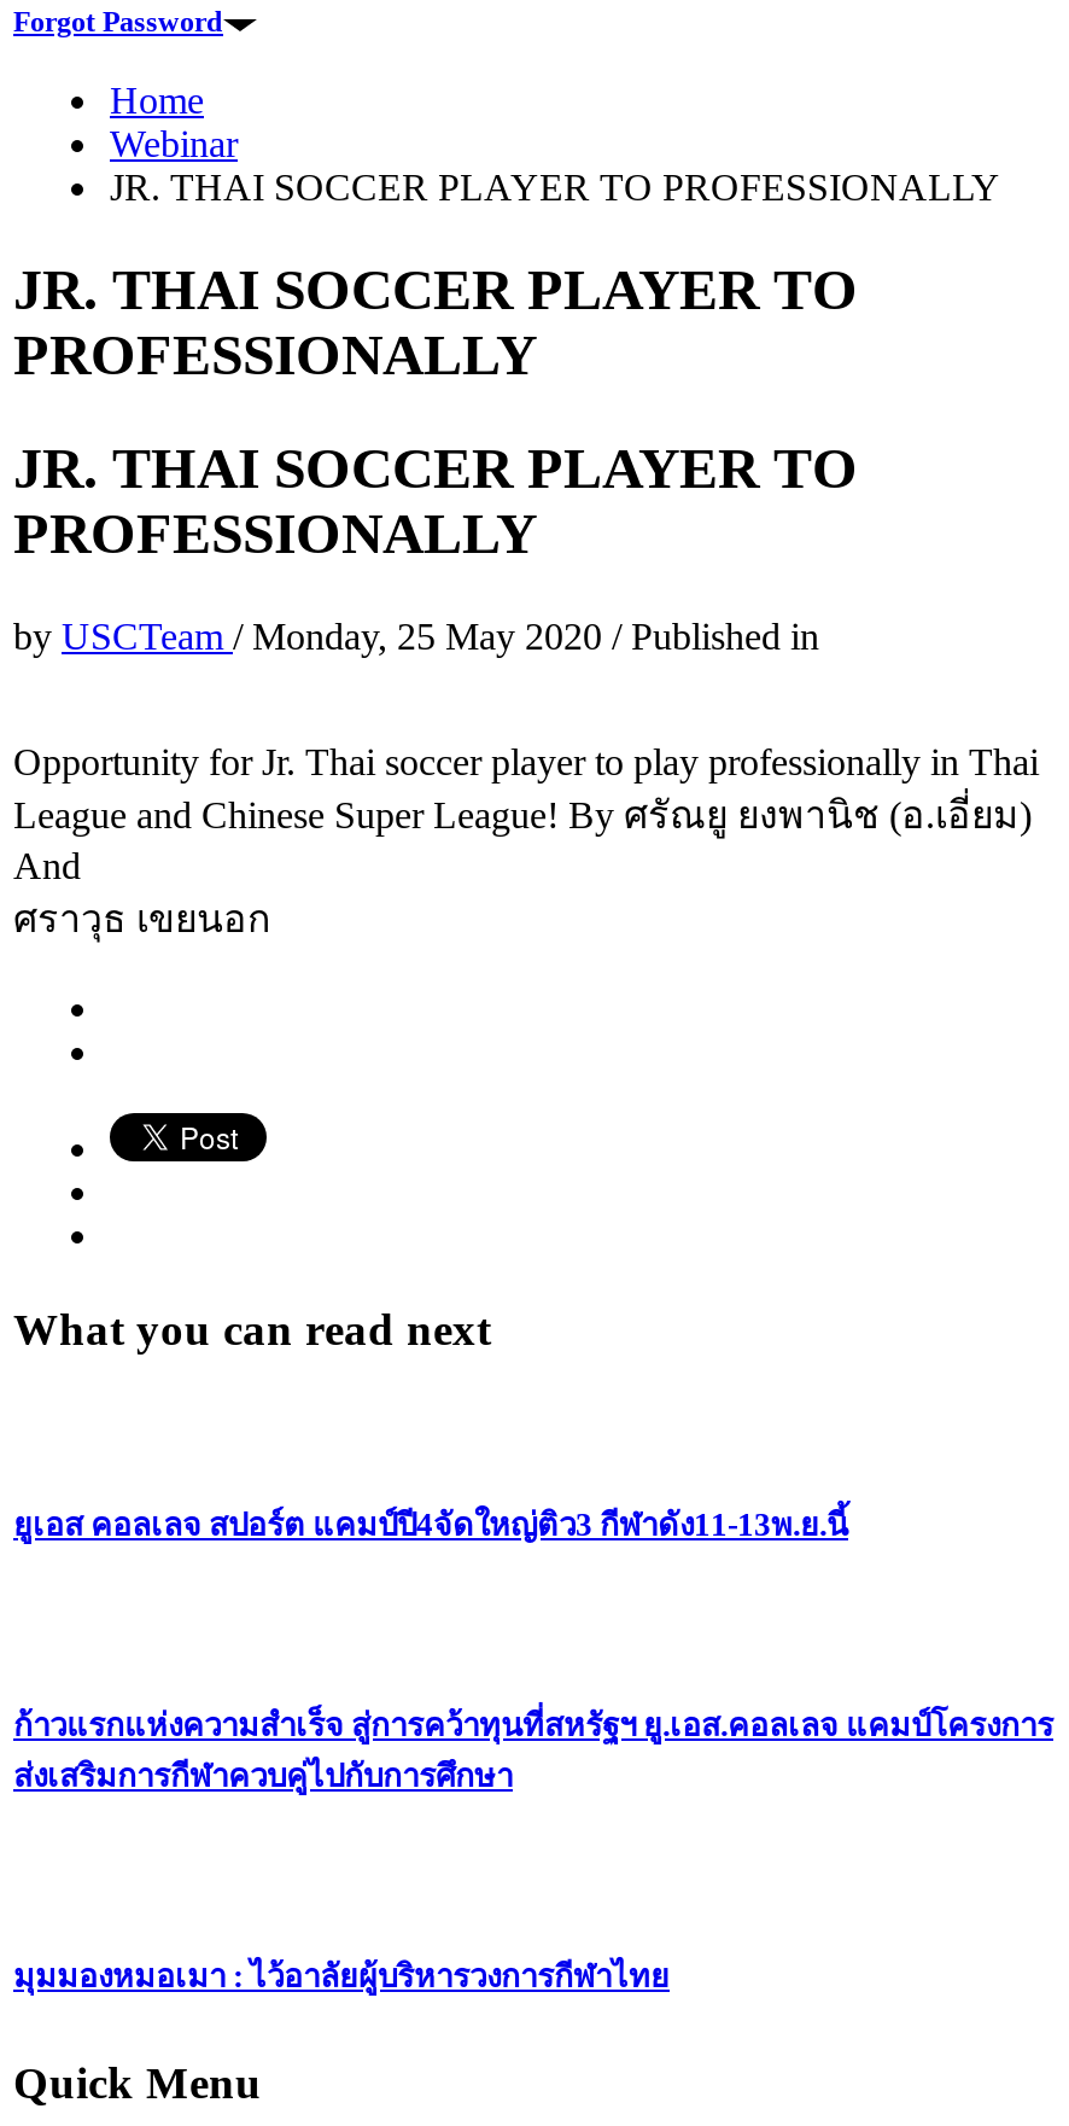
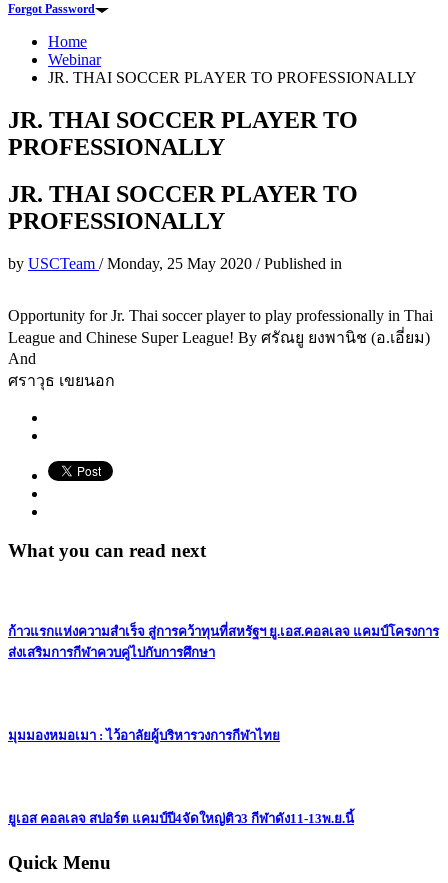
moved [13,1506,848,1542] -> [8,811,354,826]: ยูเอส คอลเลจ สปอร์ต แคมป์ปี4จัดใหญ่ติว3 กีฬาดัง11-13พ.ย.นี้
moved [13,1707,1053,1996] -> [8,624,439,743]: ก้าวแรกแห่งความสำเร็จ สู่การคว้าทุนที่สหรัฐฯ ยู.เอส.คอลเลจ แคมป์โครงการ | ส่งเสริมการกีฬาควบคู่ไปกับการศึกษา | มุมมองหมอเมา : ไว้อาลัยผู้บริหารวงการกีฬาไทย

